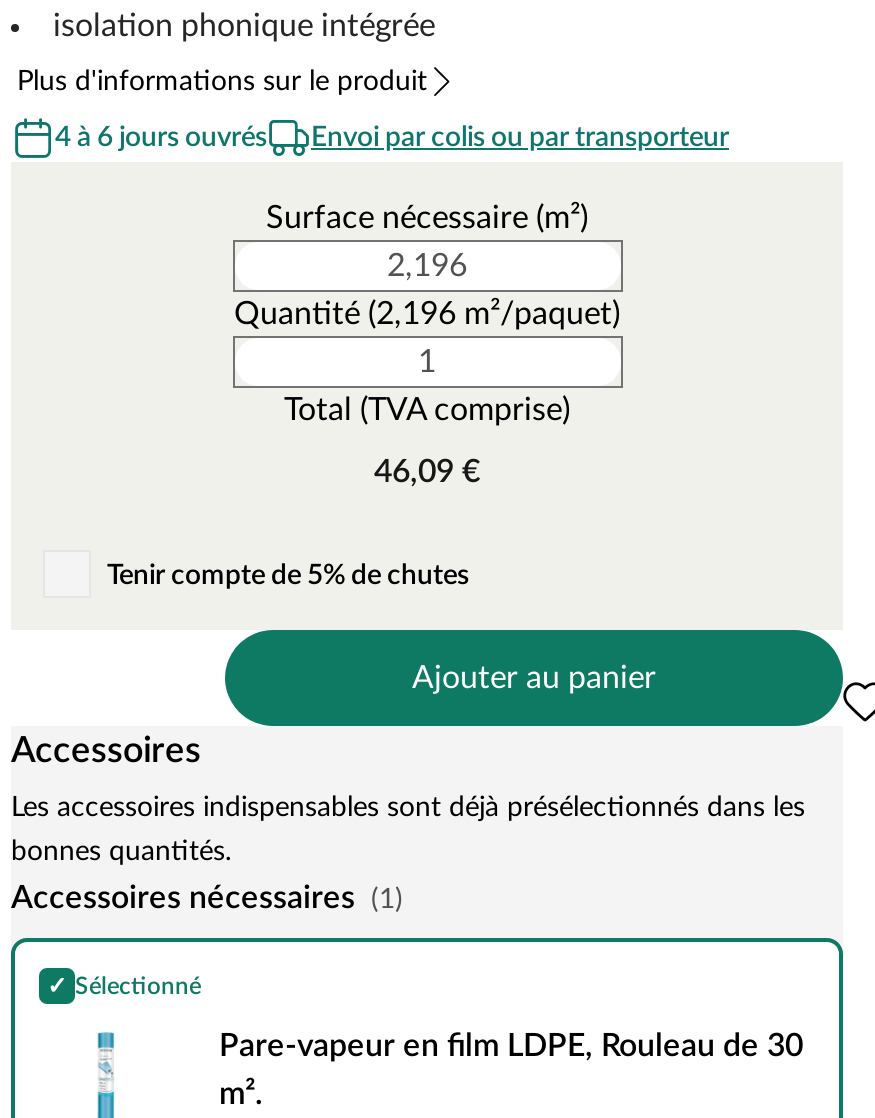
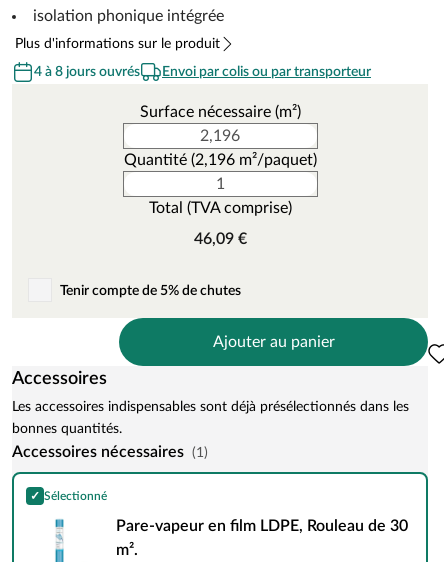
[55,124,267,152] 4 à 6 jours ouvrés -> [34,65,140,79] 4 à 8 jours ouvrés

